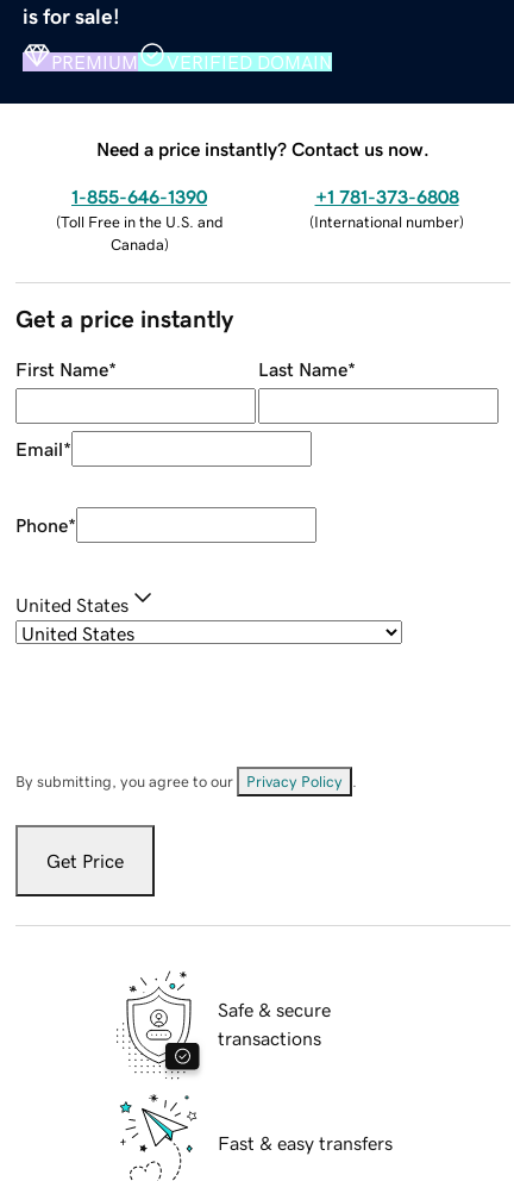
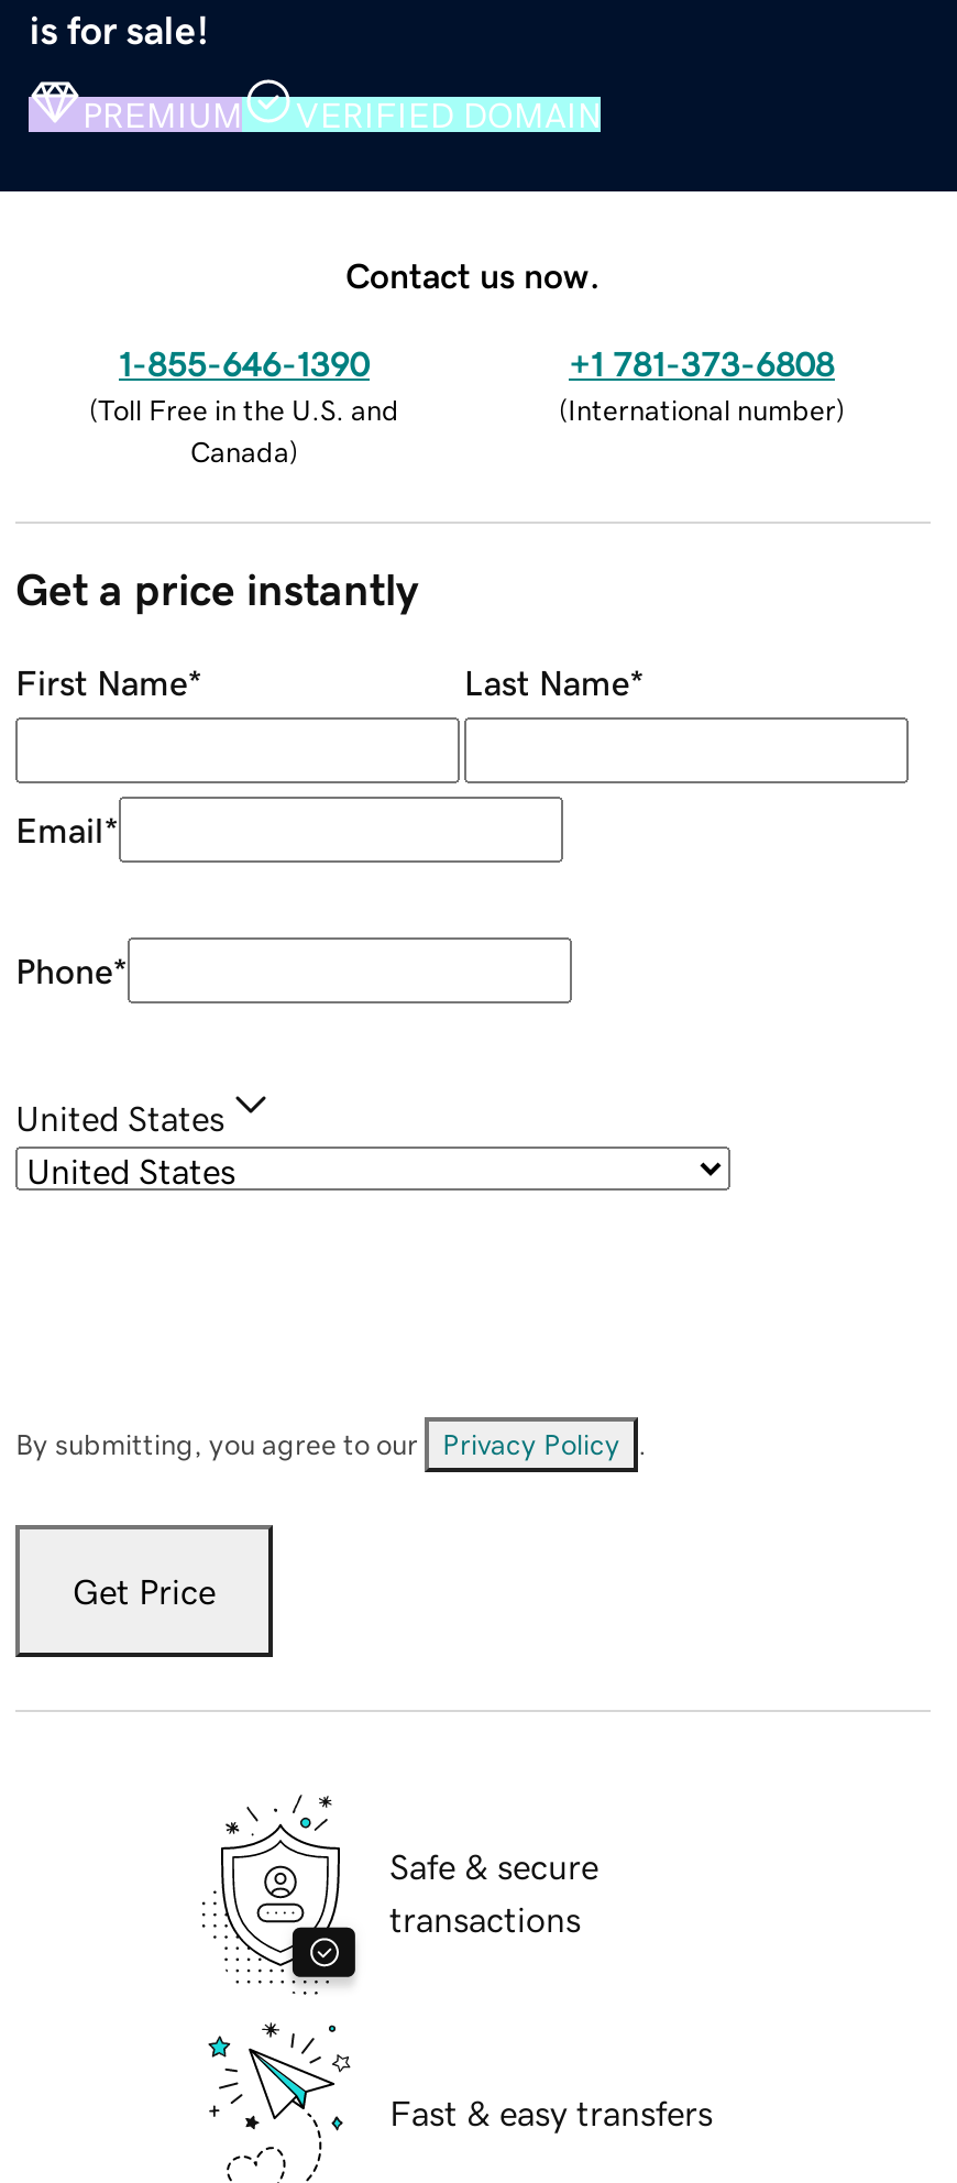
[96,139,430,158] Need a price instantly? Contact us now. -> [345,257,601,292] Contact us now.

